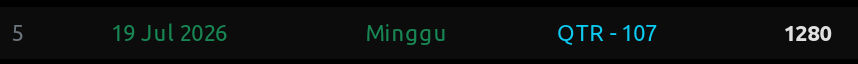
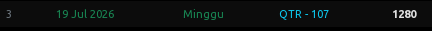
[11,21,23,45] 5 -> [6,8,12,20] 3

